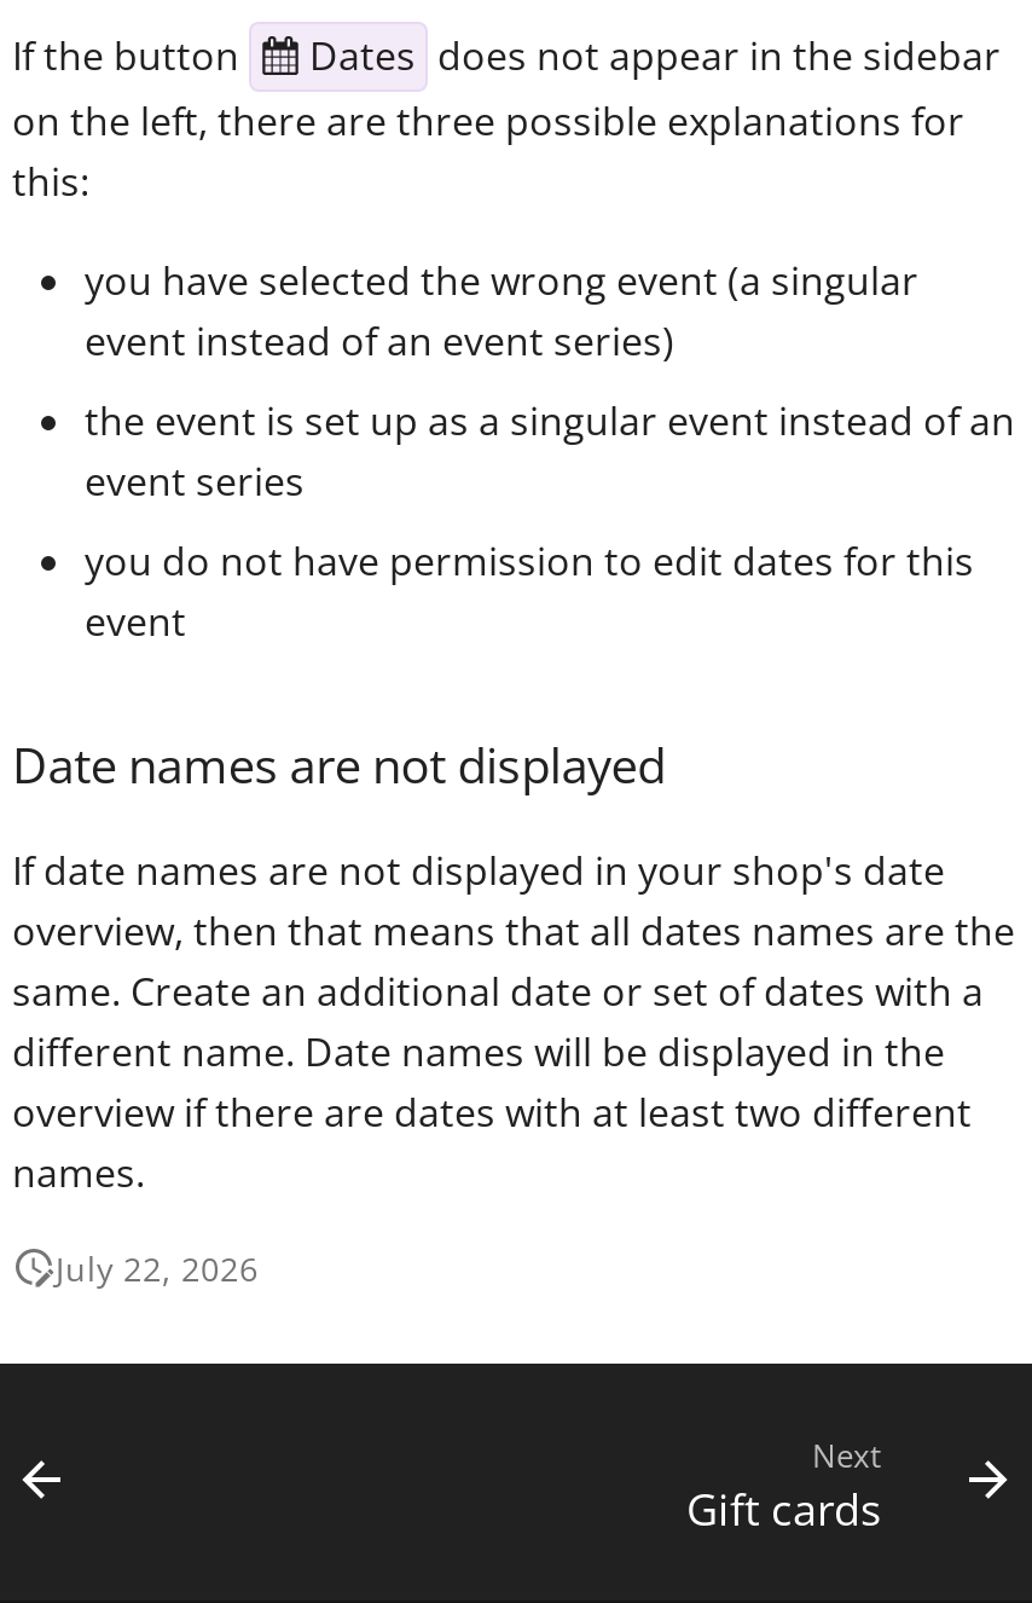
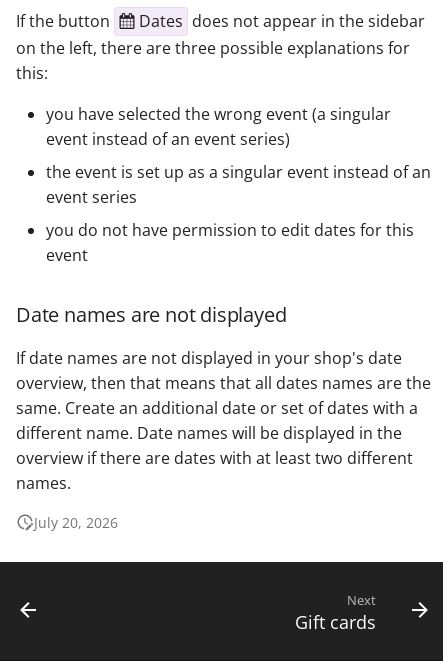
[56,1244,259,1290] July 22, 2026 -> [34,513,118,532] July 20, 2026

